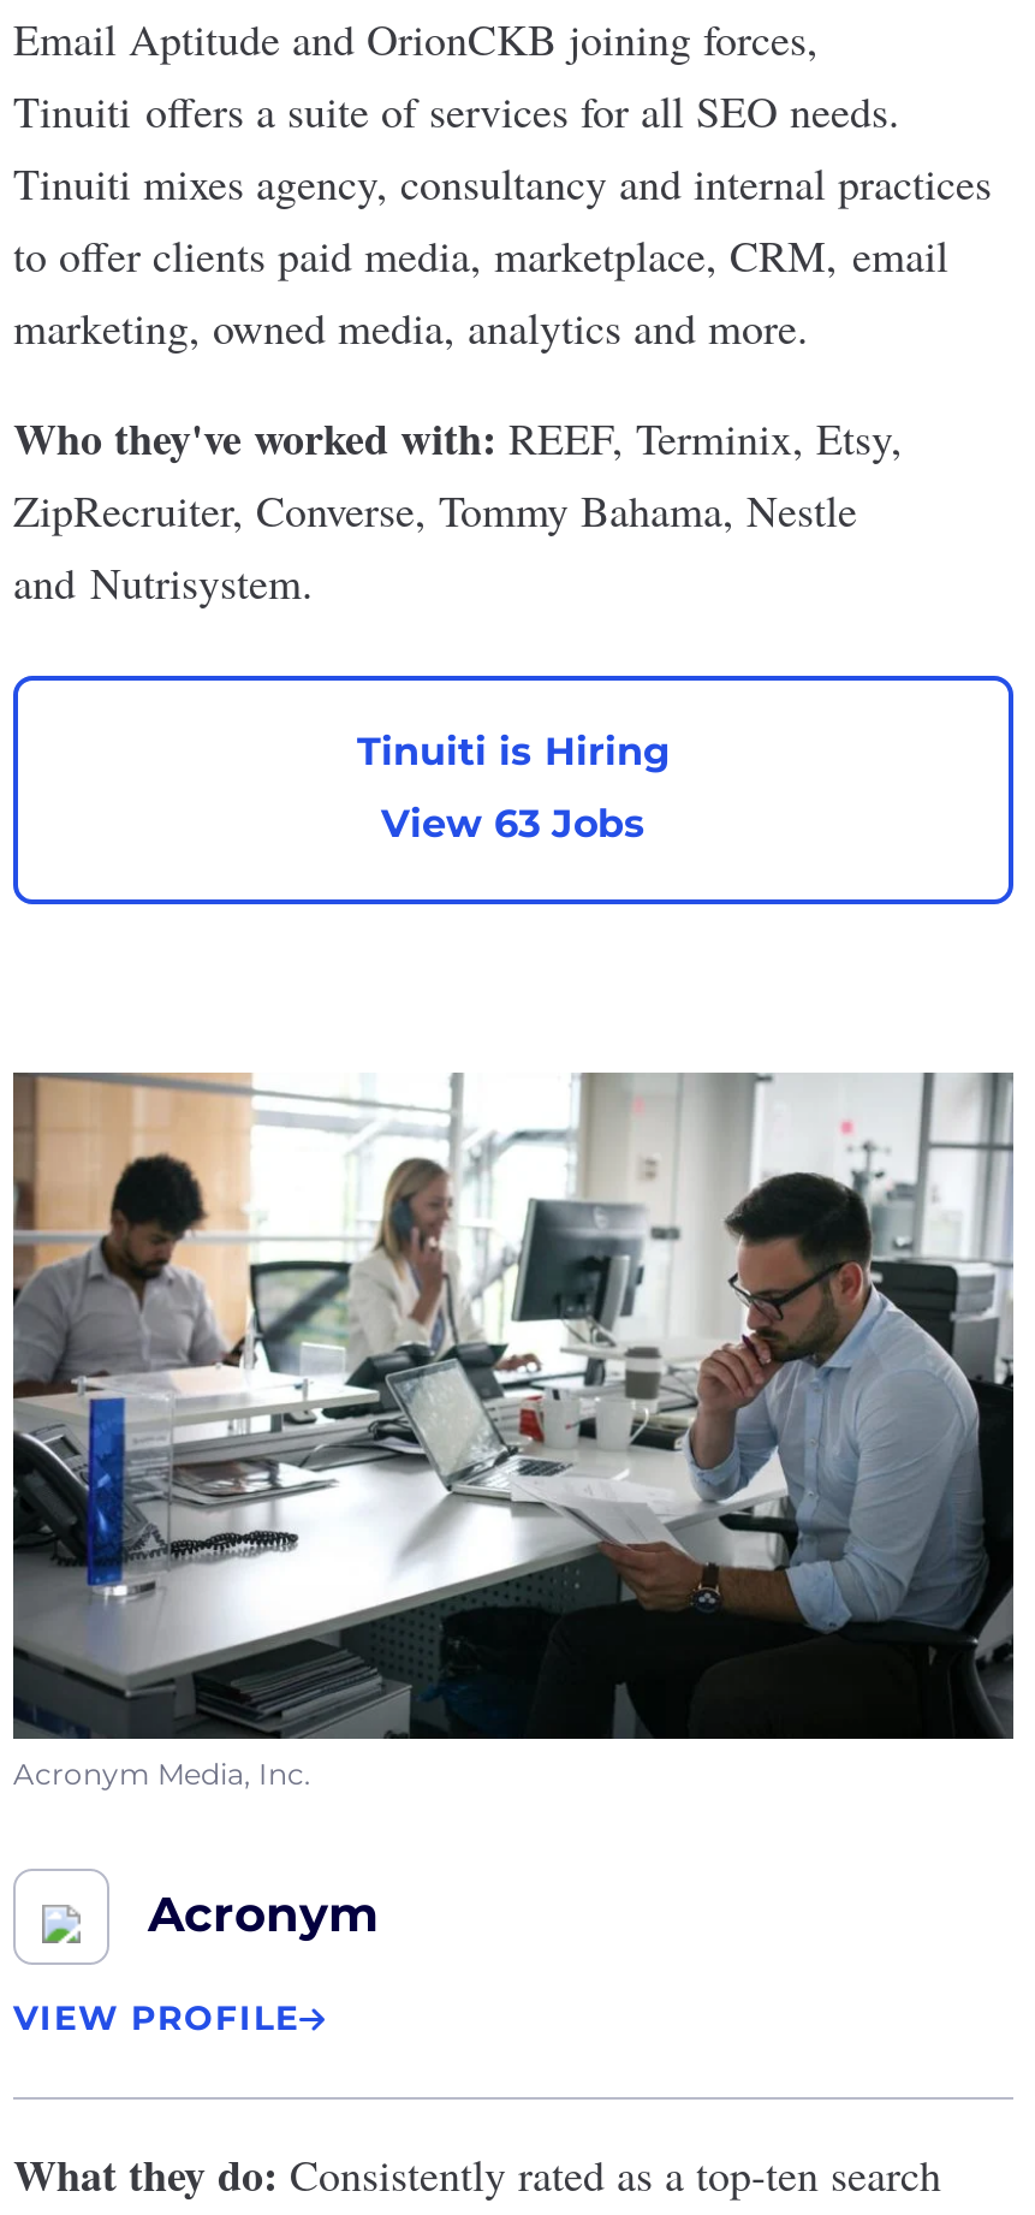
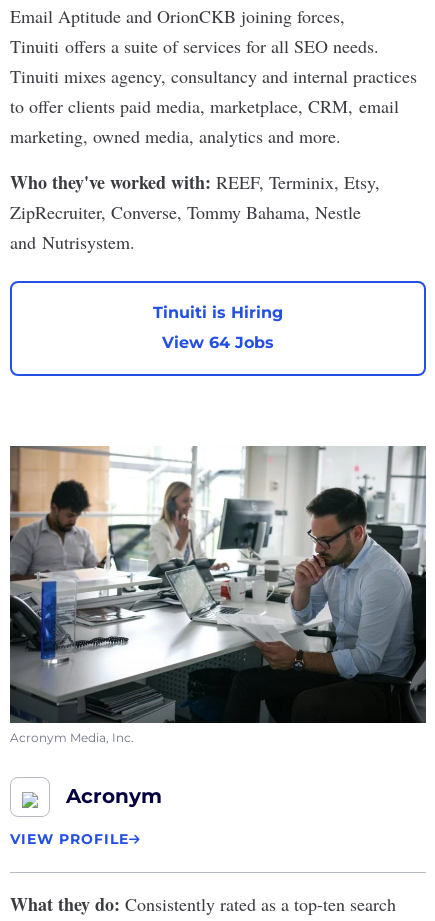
[381,802,646,847] View 63 Jobs -> [162,333,274,352] View 64 Jobs

